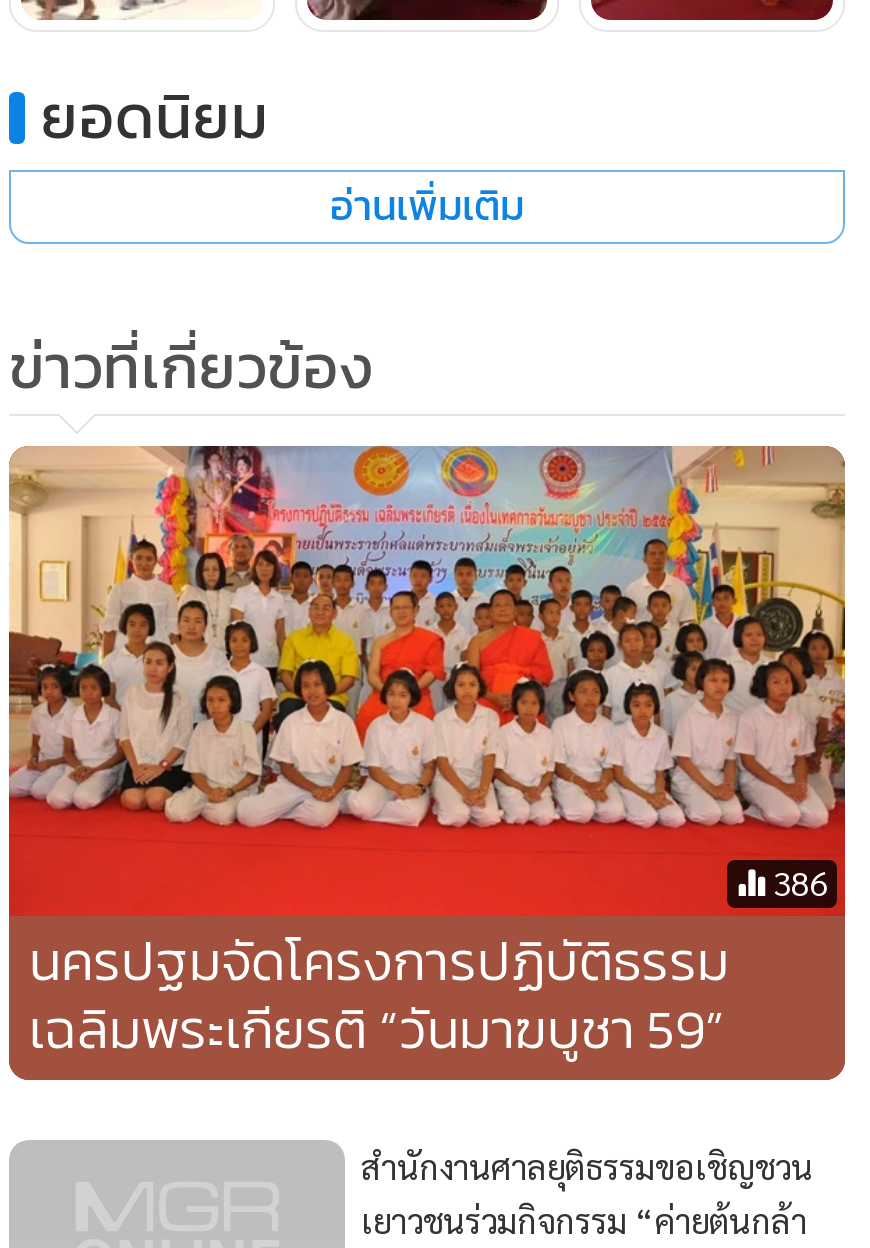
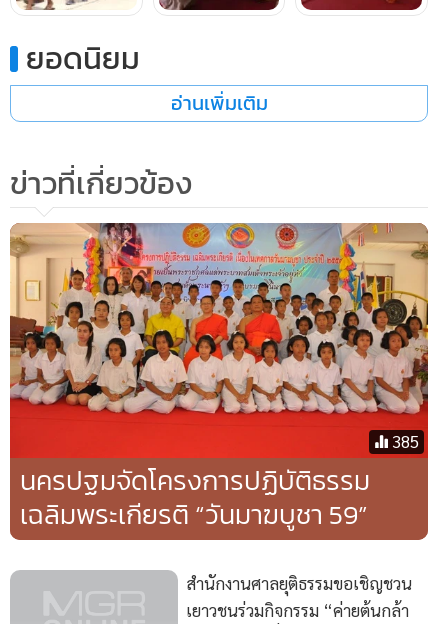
[773,861,827,905] 386 -> [392,430,419,452] 385

